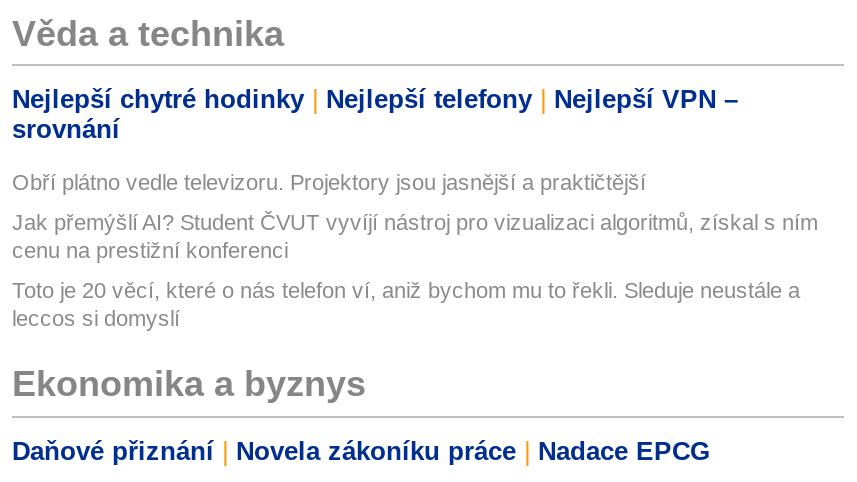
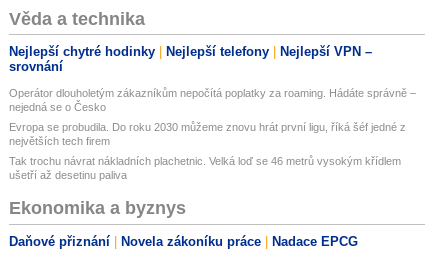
[12,171,646,195] Obří plátno vedle televizoru. Projektory jsou jasnější a praktičtější -> [9,87,416,113] Operátor dlouholetým zákazníkům nepočítá poplatky za roaming. Hádáte správně – | nejedná se o Česko
[12,211,818,263] Jak přemýšlí AI? Student ČVUT vyvíjí nástroj pro vizualizaci algoritmů, získal s ním | cenu na prestižní konferenci -> [9,121,406,147] Evropa se probudila. Do roku 2030 můžeme znovu hrát první ligu, říká šéf jedné z | největších tech firem
[12,279,800,331] Toto je 20 věcí, které o nás telefon ví, aniž bychom mu to řekli. Sleduje neustále a | leccos si domyslí -> [9,155,401,181] Tak trochu návrat nákladních plachetnic. Velká loď se 46 metrů vysokým křídlem | ušetří až desetinu paliva

